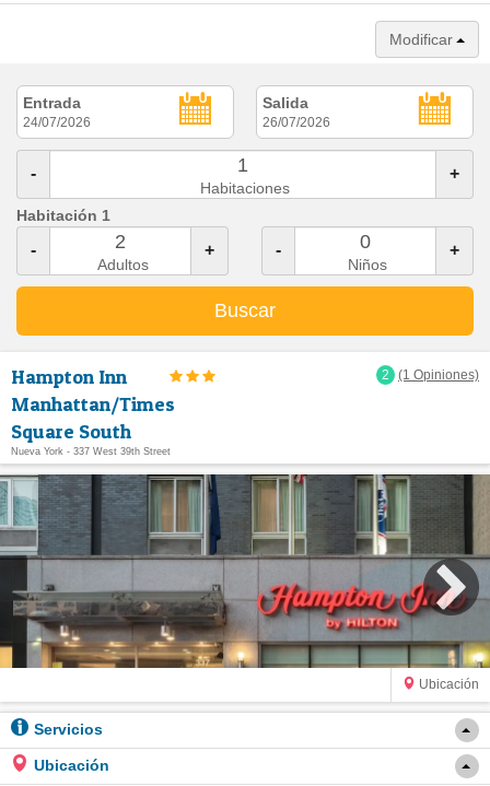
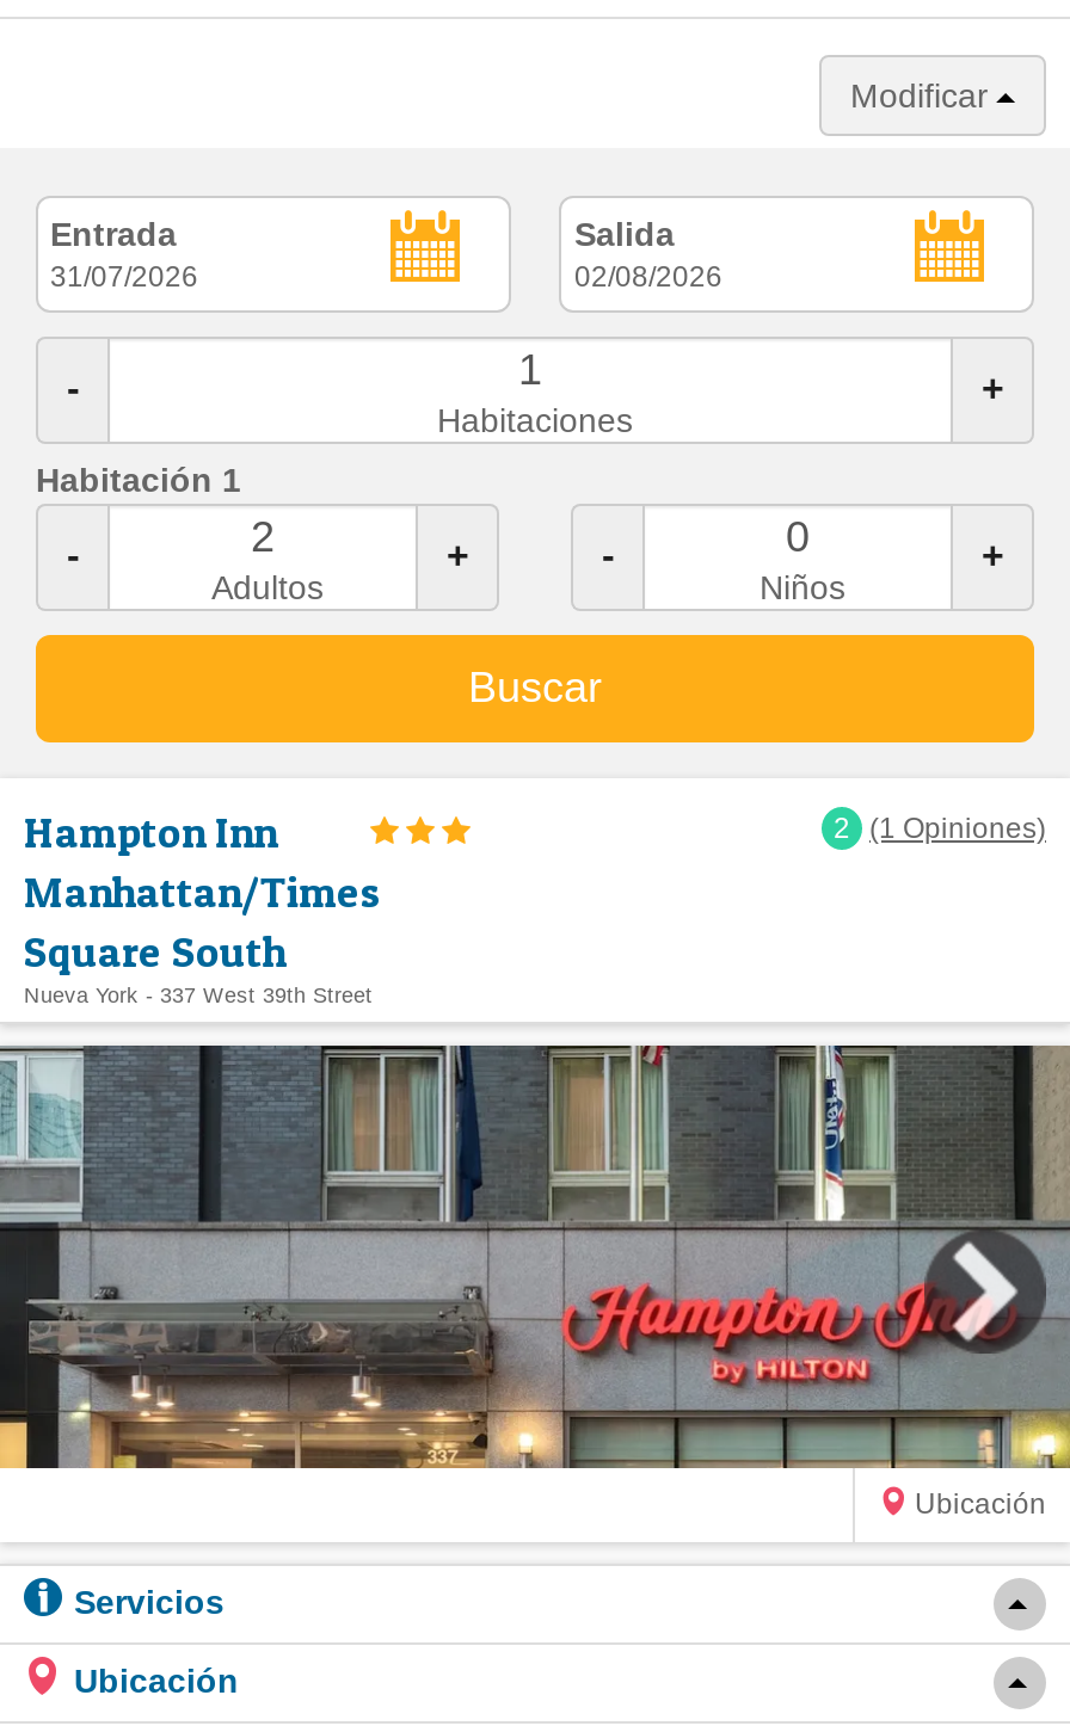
[23,115,91,130] 24/07/2026 -> [50,260,198,294] 31/07/2026
[263,115,331,130] 26/07/2026 -> [574,260,722,294] 02/08/2026

